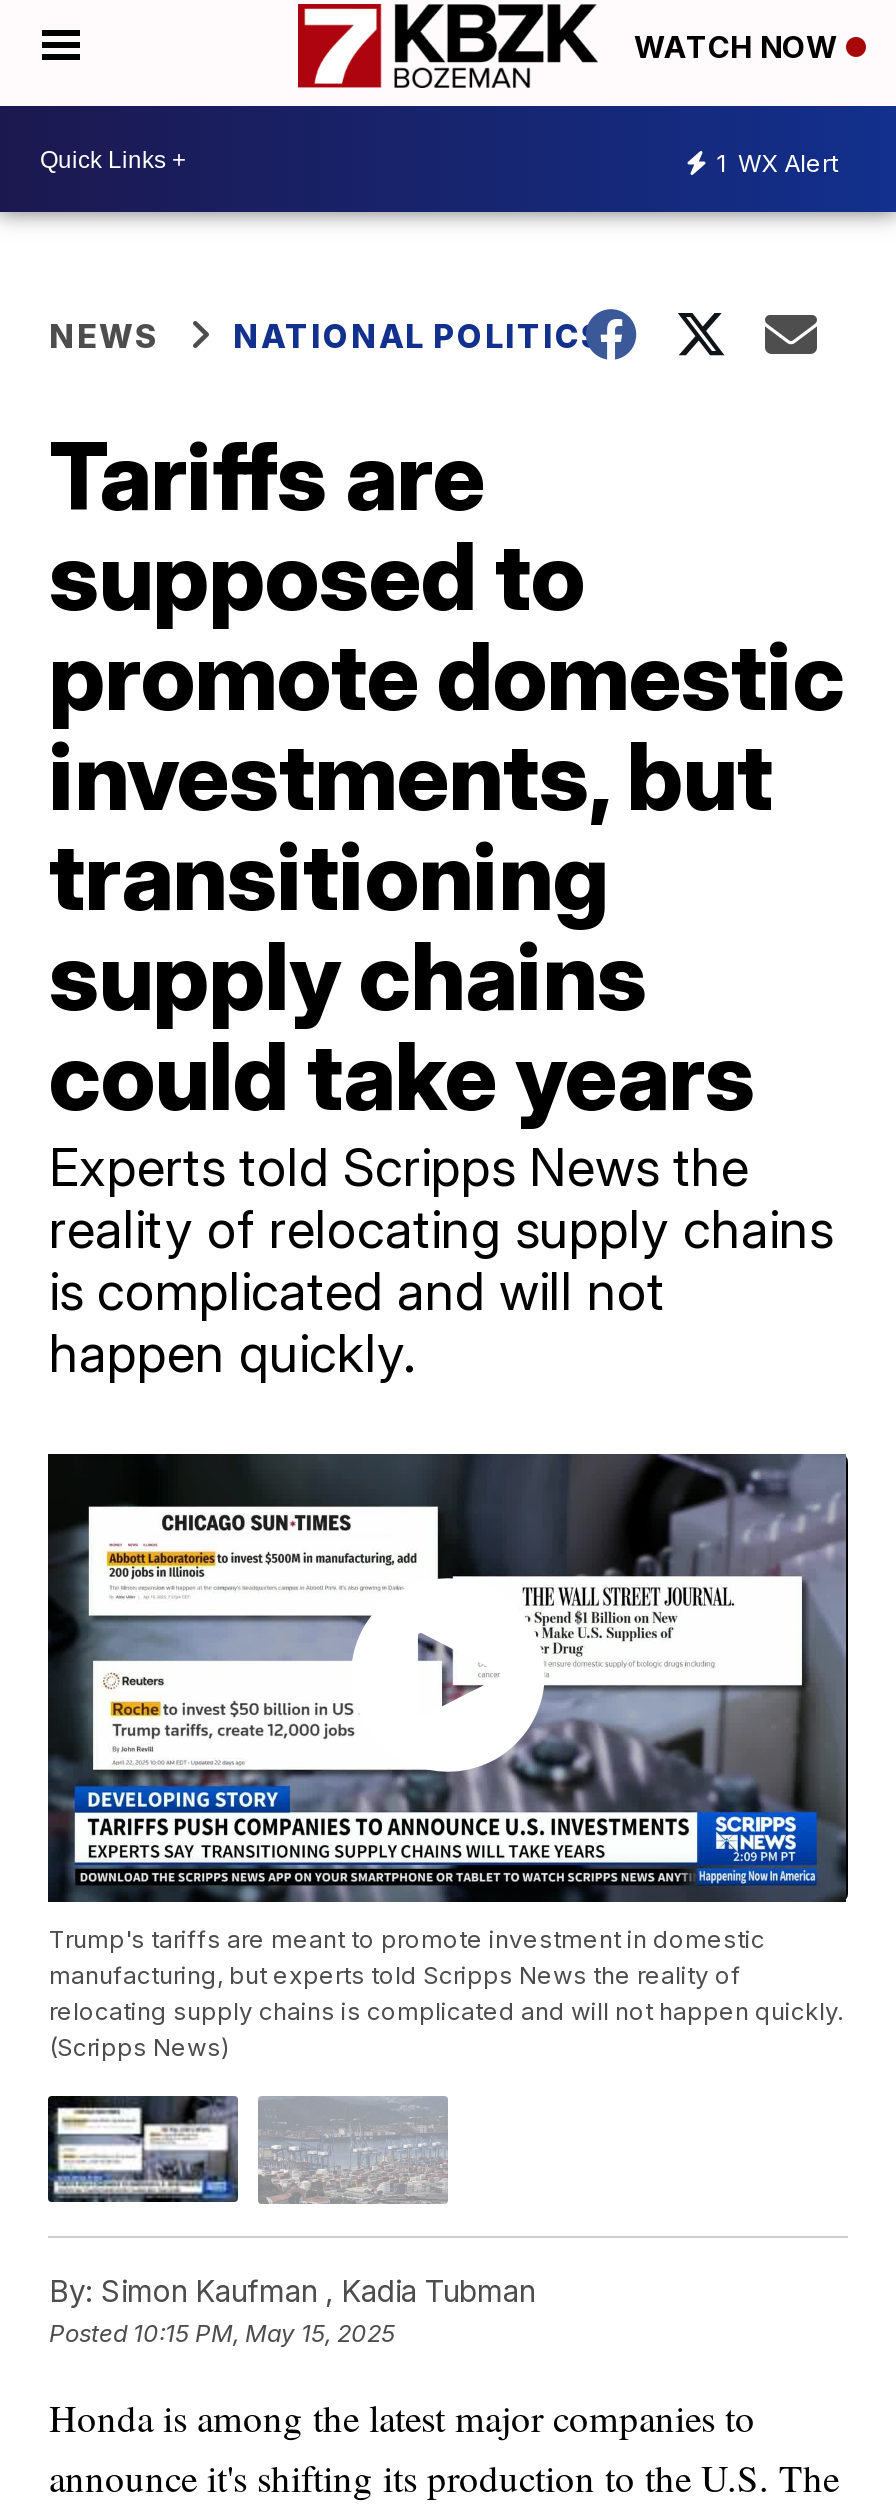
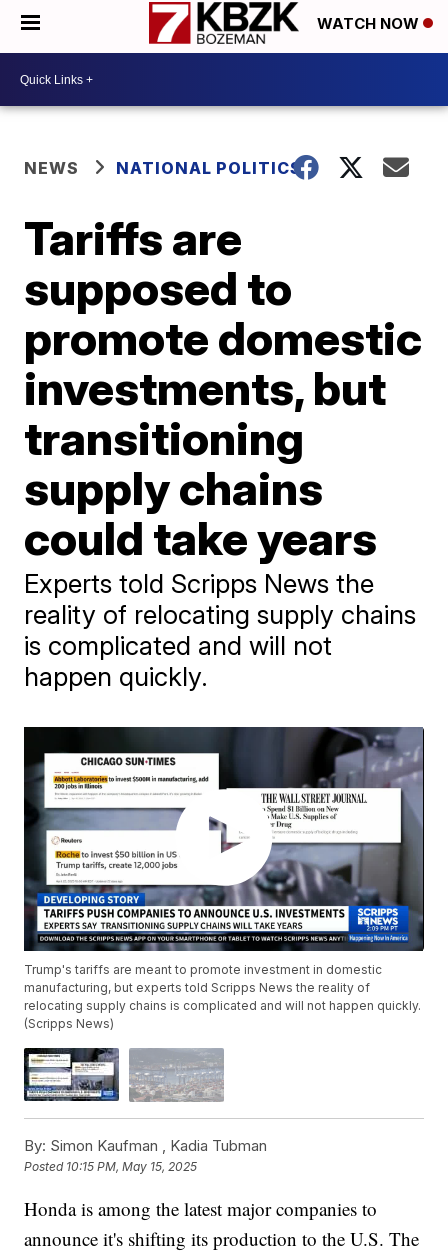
[716,147,838,177] 1 WX Alert -> none

